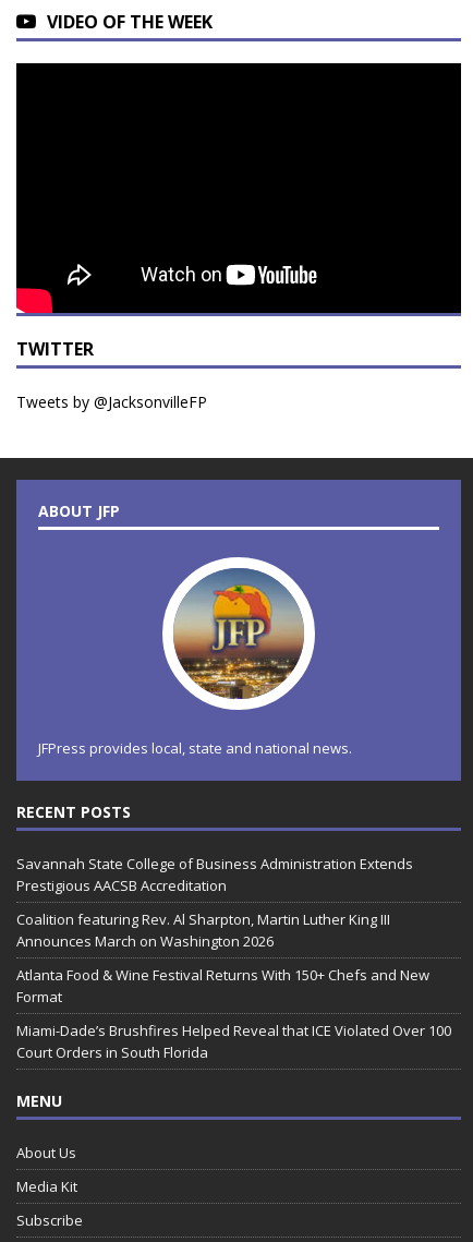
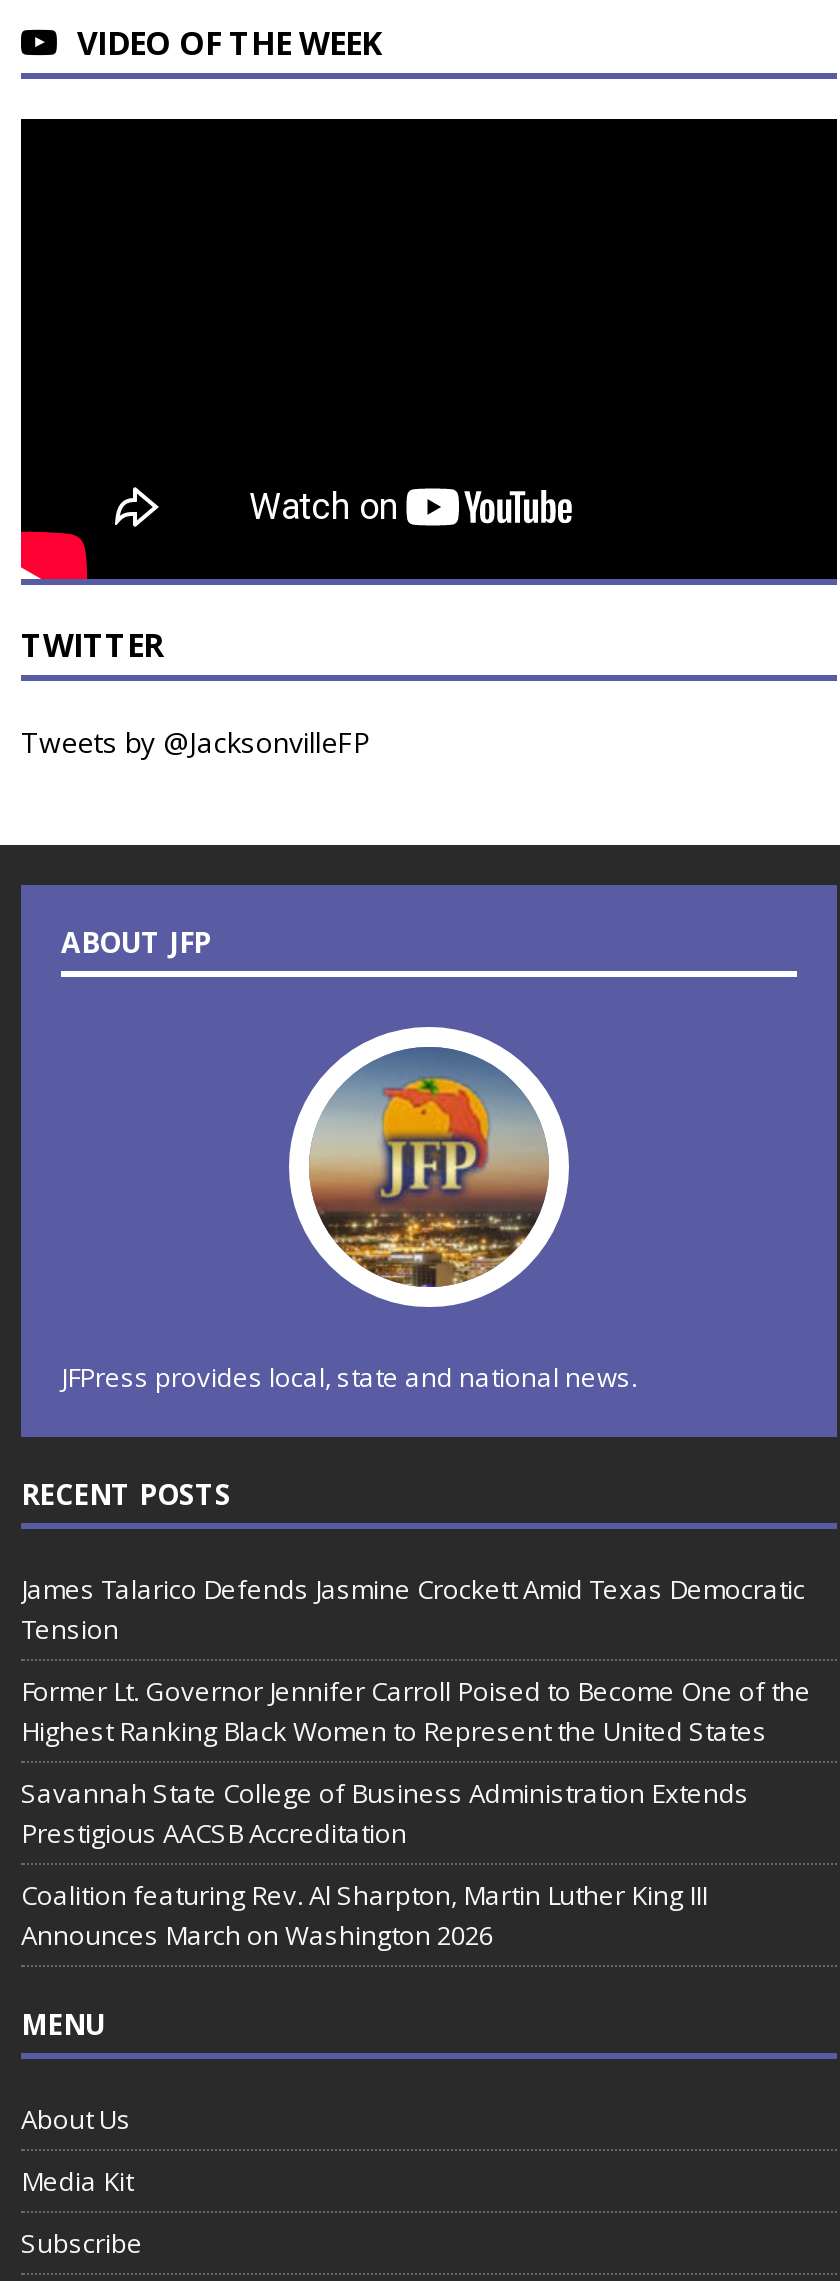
none -> [21,1571,811,1749] James Talarico Defends Jasmine Crockett Amid Texas Democratic | Tension | Former Lt. Governor Jennifer Carroll Poised to Become One of the | Highest Ranking Black Women to Represent the United States
moved [16,854,413,951] -> [21,1775,749,1953]: Savannah State College of Business Administration Extends | Prestigious AACSB Accreditation | Coalition featuring Rev. Al Sharpton, Martin Luther King III | Announces March on Washington 2026
[16,966,451,1063] Atlanta Food & Wine Festival Returns With 150+ Chefs and New | Format | Miami-Dade’s Brushfires Helped Reveal that ICE Violated Over 100 | Court Orders in South Florida -> none

